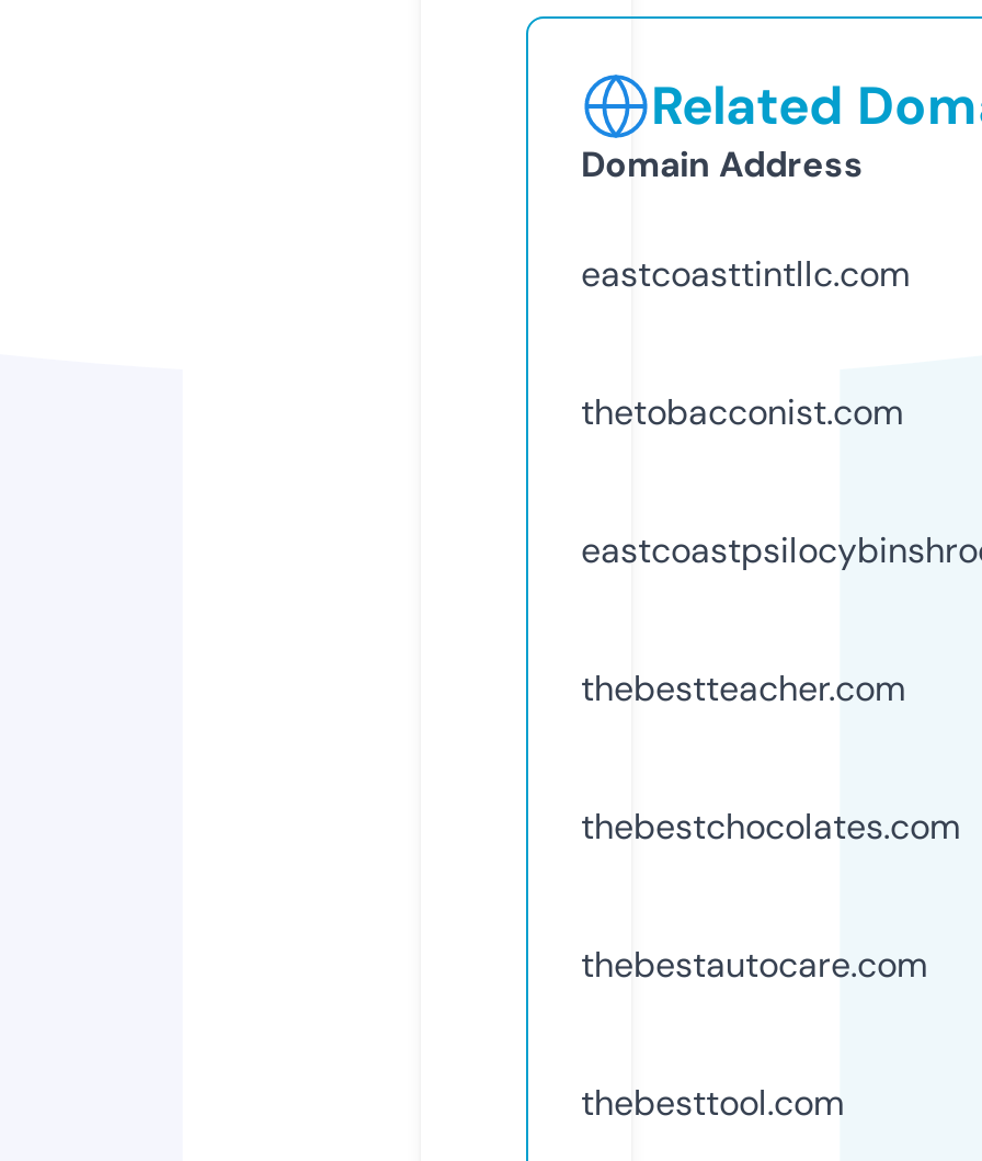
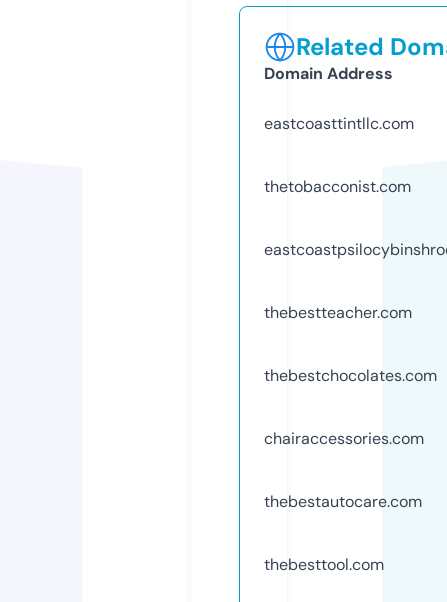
none -> [264,428,424,449] chairaccessories.com

